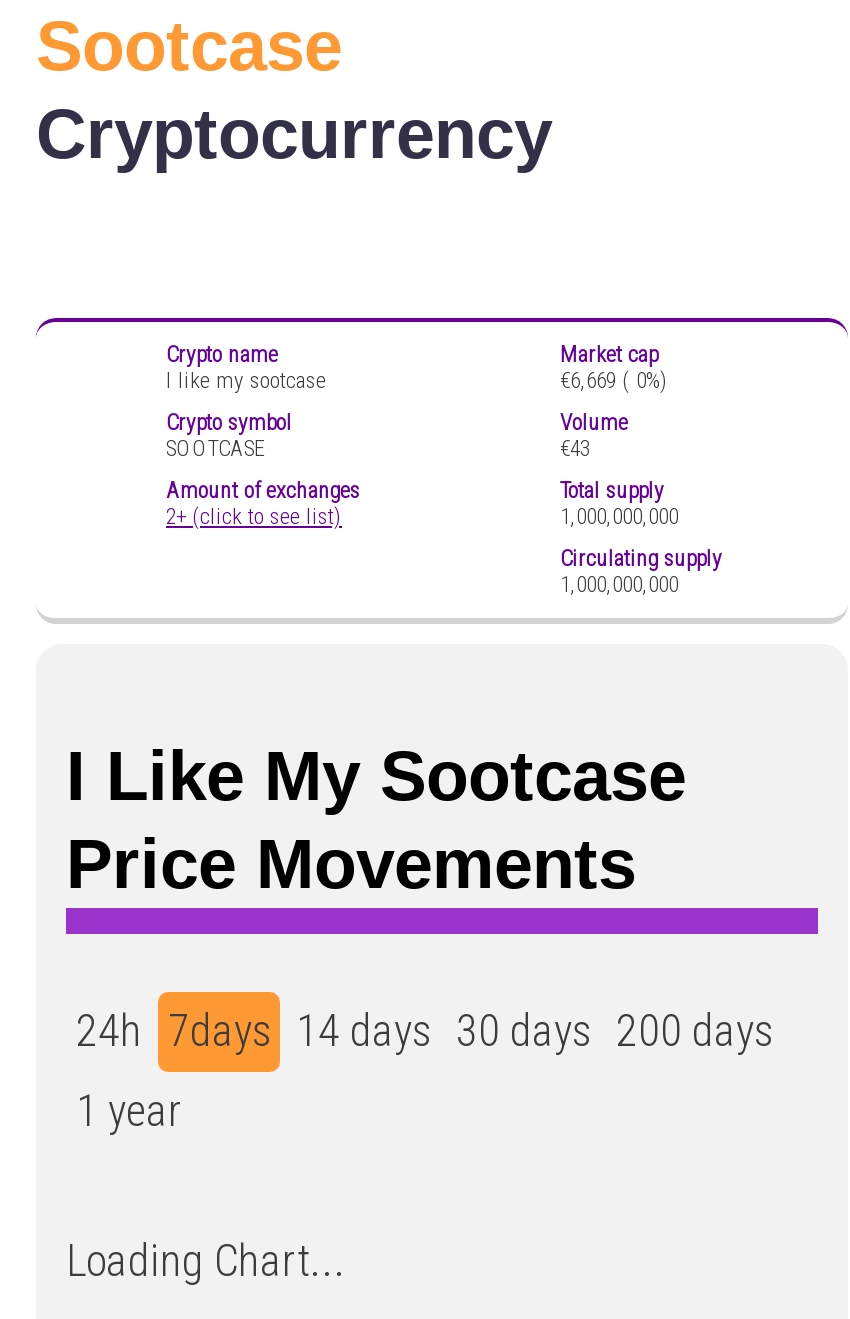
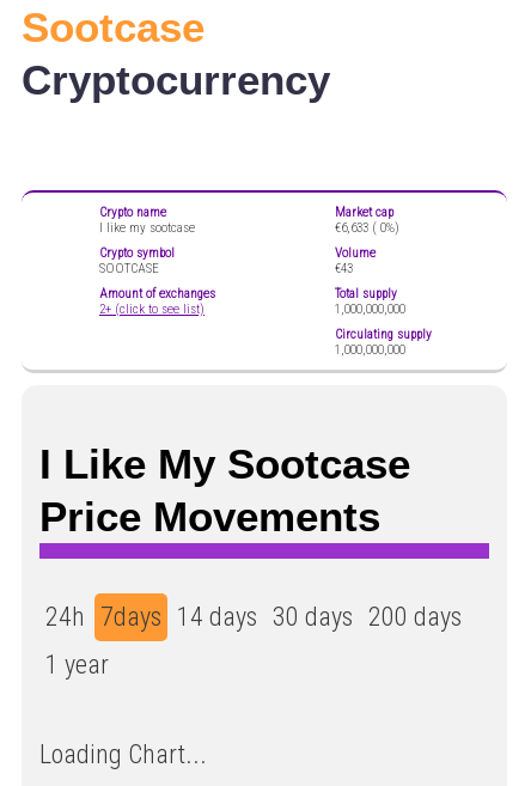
[560,367,668,393] €6,669 (0%) -> [335,220,399,235] €6,633 (0%)

